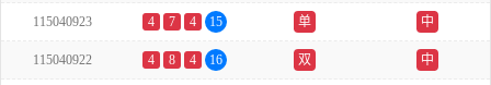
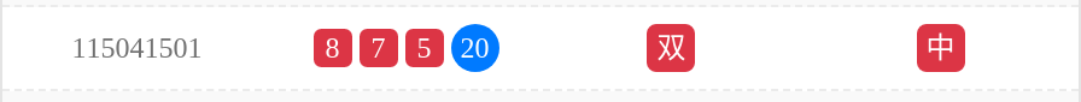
[33,14,92,29] 115040923 -> [72,31,202,65] 115041501
[33,14,434,68] 4 | 15 | 单 | 中 | 115040922 | 4 | 8 | 4 | 16 -> [417,31,489,65] 5 | 20
[148,14,154,29] 4 -> [325,31,340,65] 8

